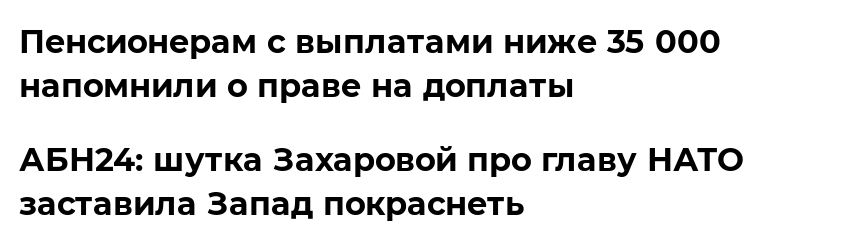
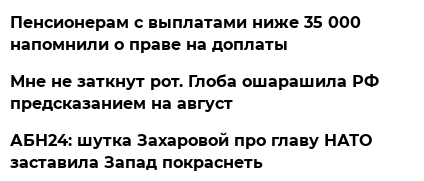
none -> [10,72,379,113] Мне не заткнут рот. Глоба ошарашила РФ | предсказанием на август

